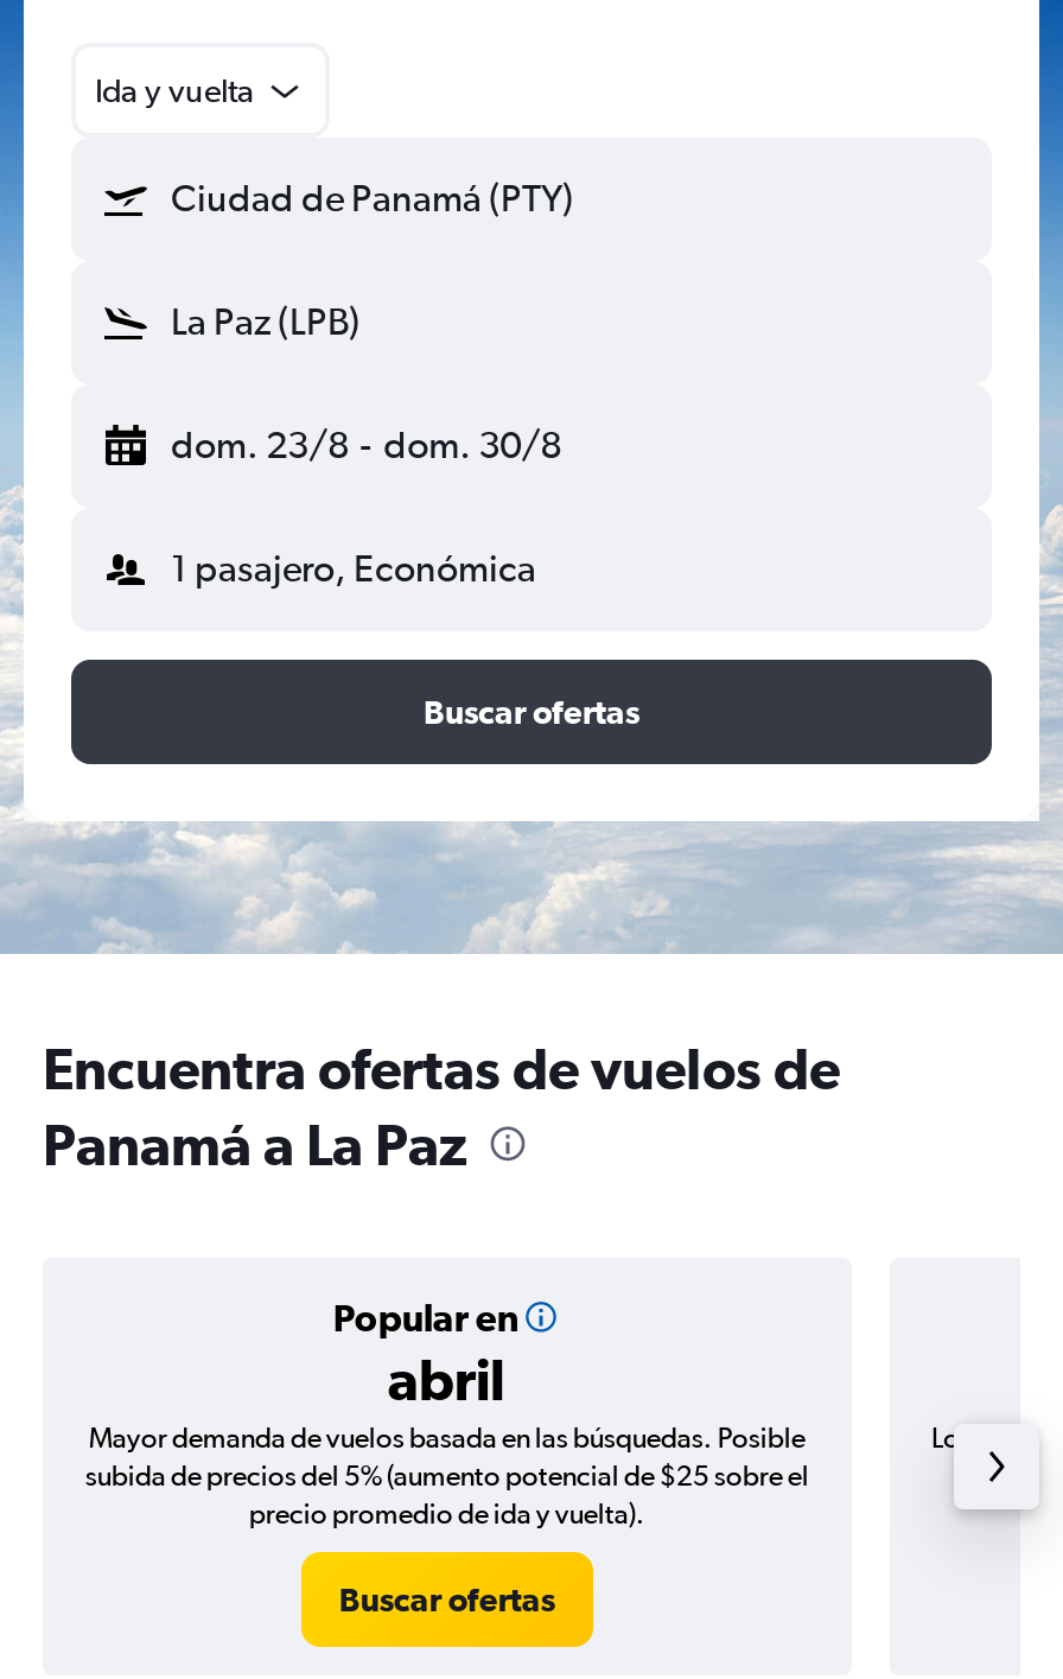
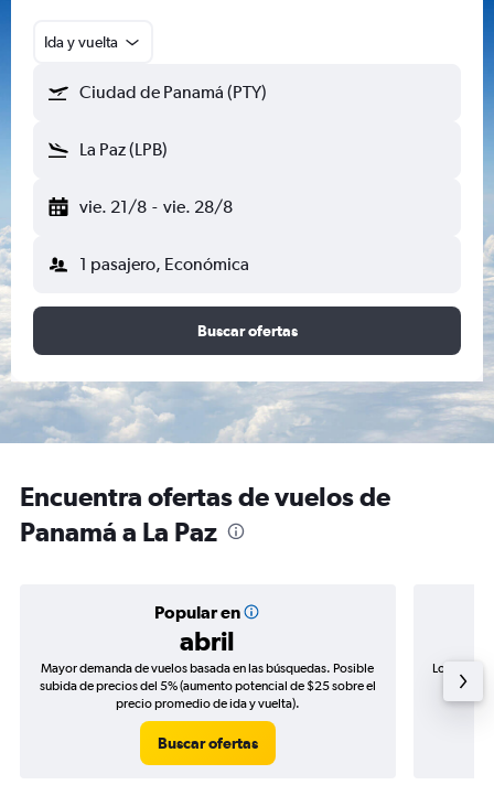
[171,422,561,468] dom. 23/8 - dom. 30/8 -> [79,196,232,217] vie. 21/8 - vie. 28/8

